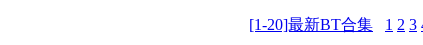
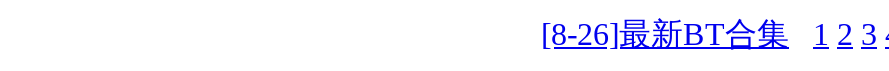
[249,16,373,33] [1-20]最新BT合集 -> [541,17,789,51] [8-26]最新BT合集

